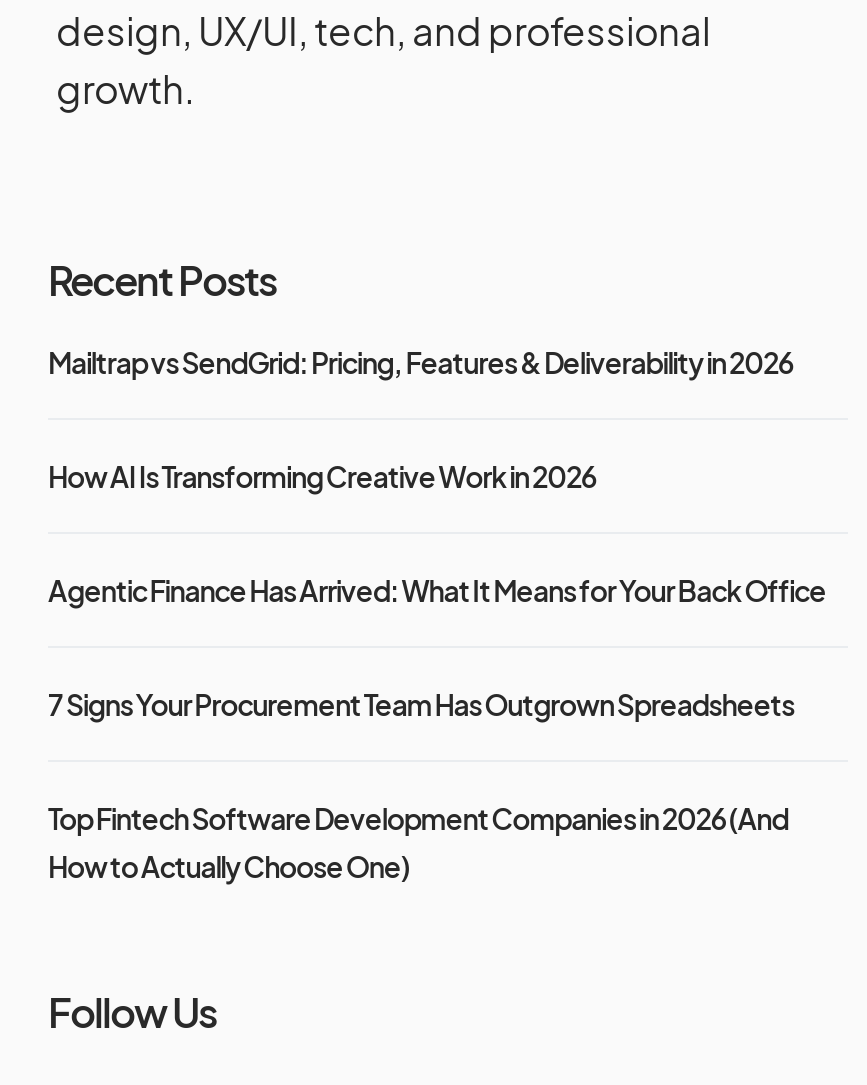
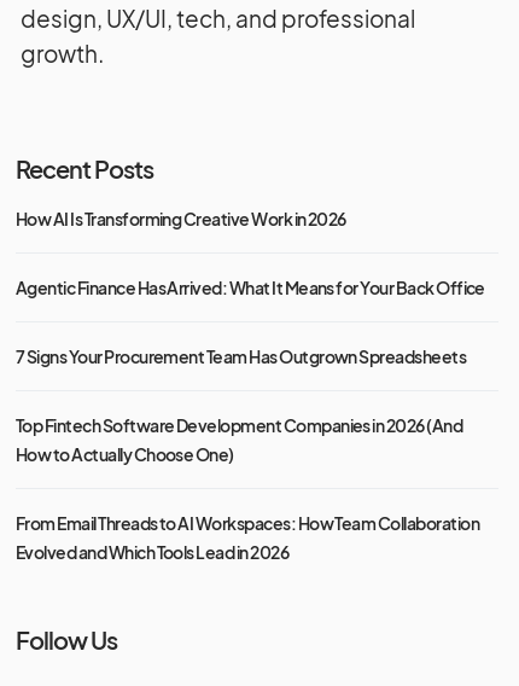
[48,343,793,379] Mailtrap vs SendGrid: Pricing, Features & Deliverability in 2026 -> none
moved [48,457,826,883] -> [16,207,485,464]: How AI Is Transforming Creative Work in 2026 | Agentic Finance Has Arrived: What It Means for Your Back Office | 7 Signs Your Procurement Team Has Outgrown Spreadsheets | Top Fintech Software Development Companies in 2026 (And | How to Actually Choose One)
none -> [16,512,479,562] From Email Threads to AI Workspaces: How Team Collaboration | Evolved and Which Tools Lead in 2026

